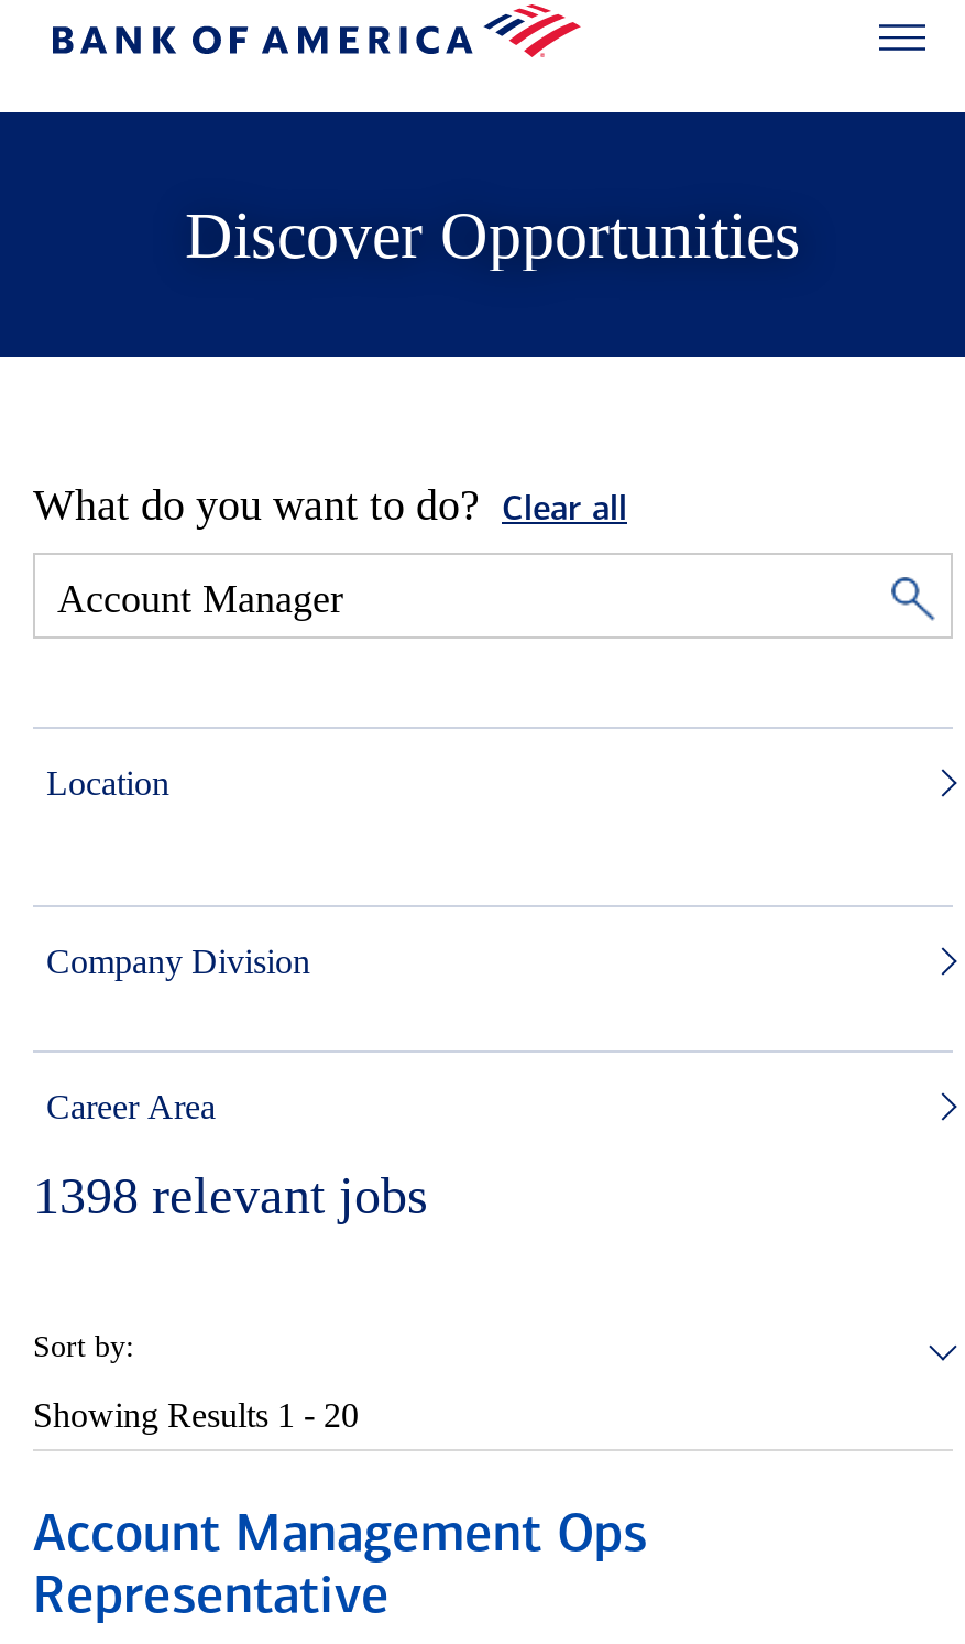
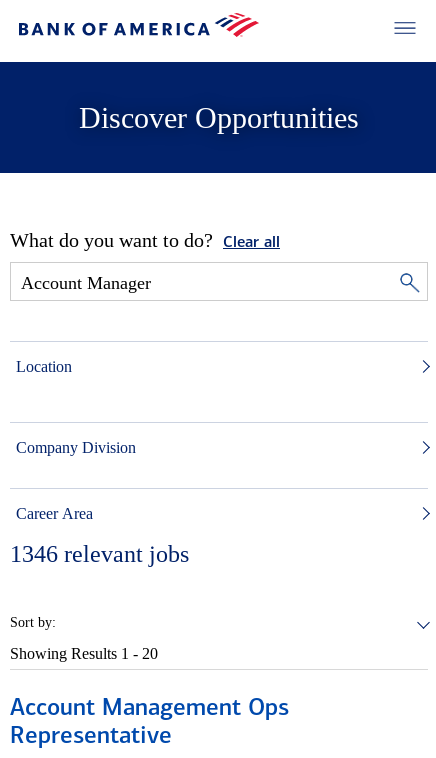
[33,1167,427,1224] 1398 relevant jobs -> [10,541,189,567] 1346 relevant jobs

